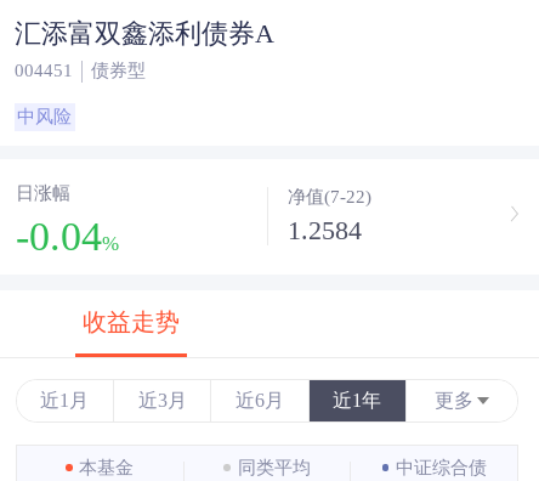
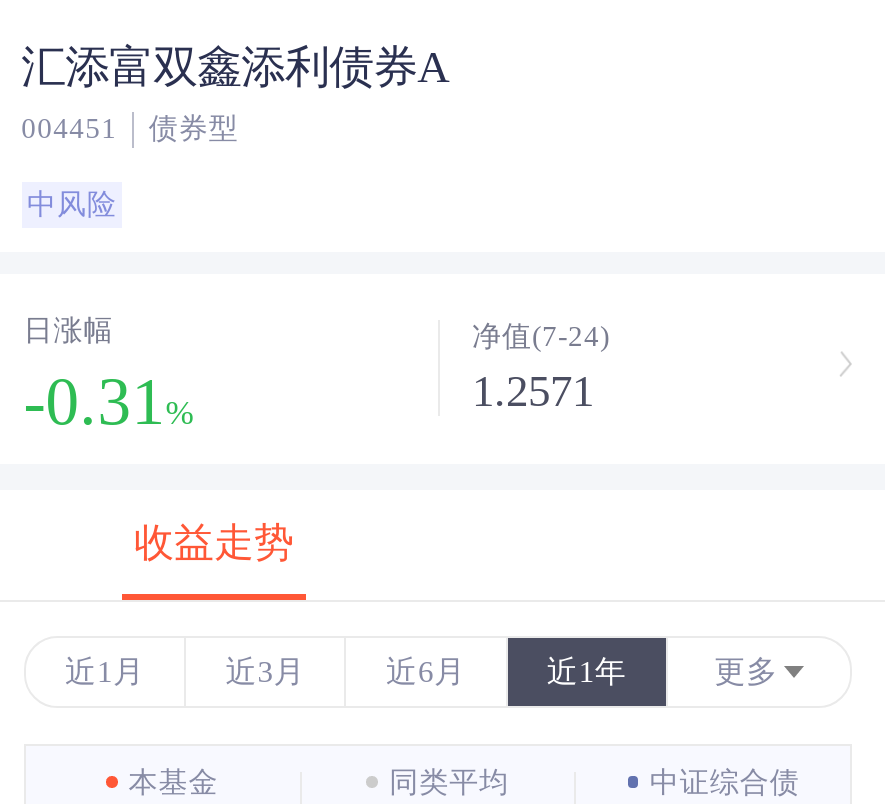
[288,187,371,206] 净值(7-22) -> [472,320,610,352] 净值(7-24)
[16,214,119,259] -0.04% -> [24,364,194,438] -0.31%
[288,215,362,245] 1.2584 -> [472,366,594,416] 1.2571

